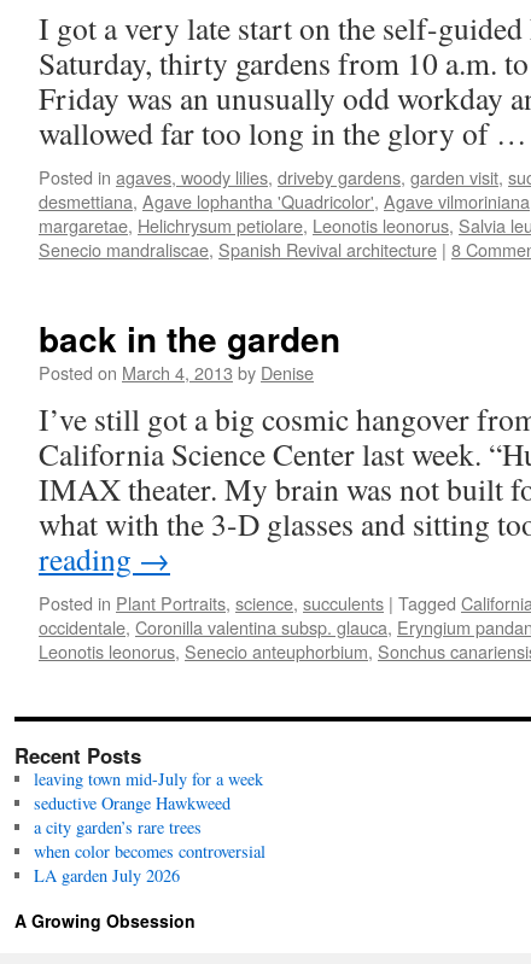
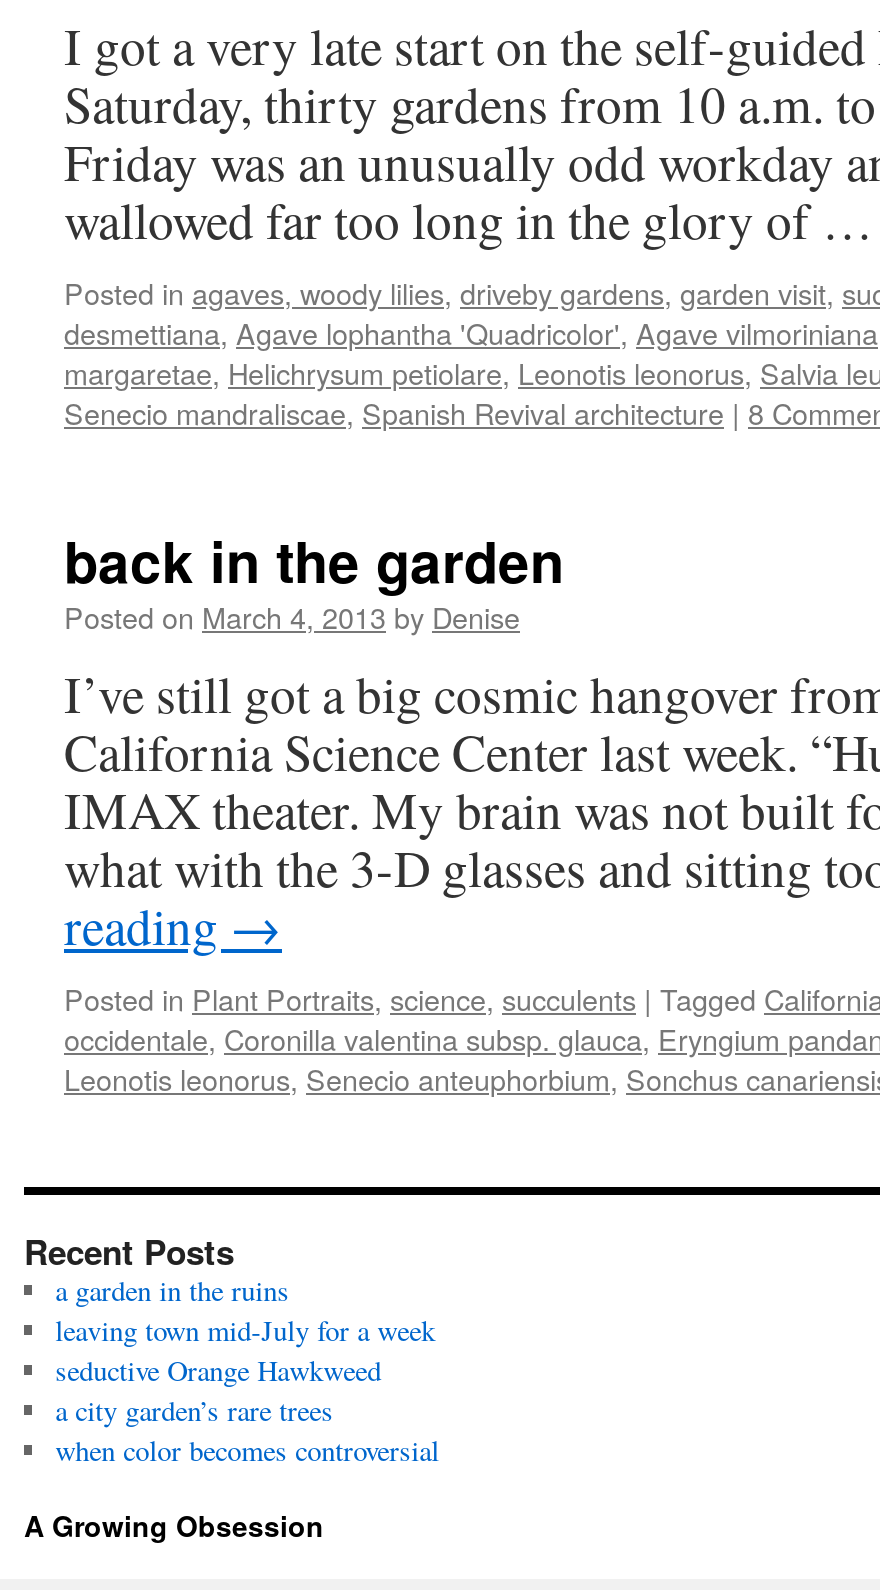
none -> [55,1271,289,1309] a garden in the ruins
moved [33,767,265,863] -> [55,1311,439,1469]: leaving town mid-July for a week | seductive Orange Hawkweed | a city garden’s rare trees | when color becomes controversial
[33,864,179,887] LA garden July 2026 -> none

